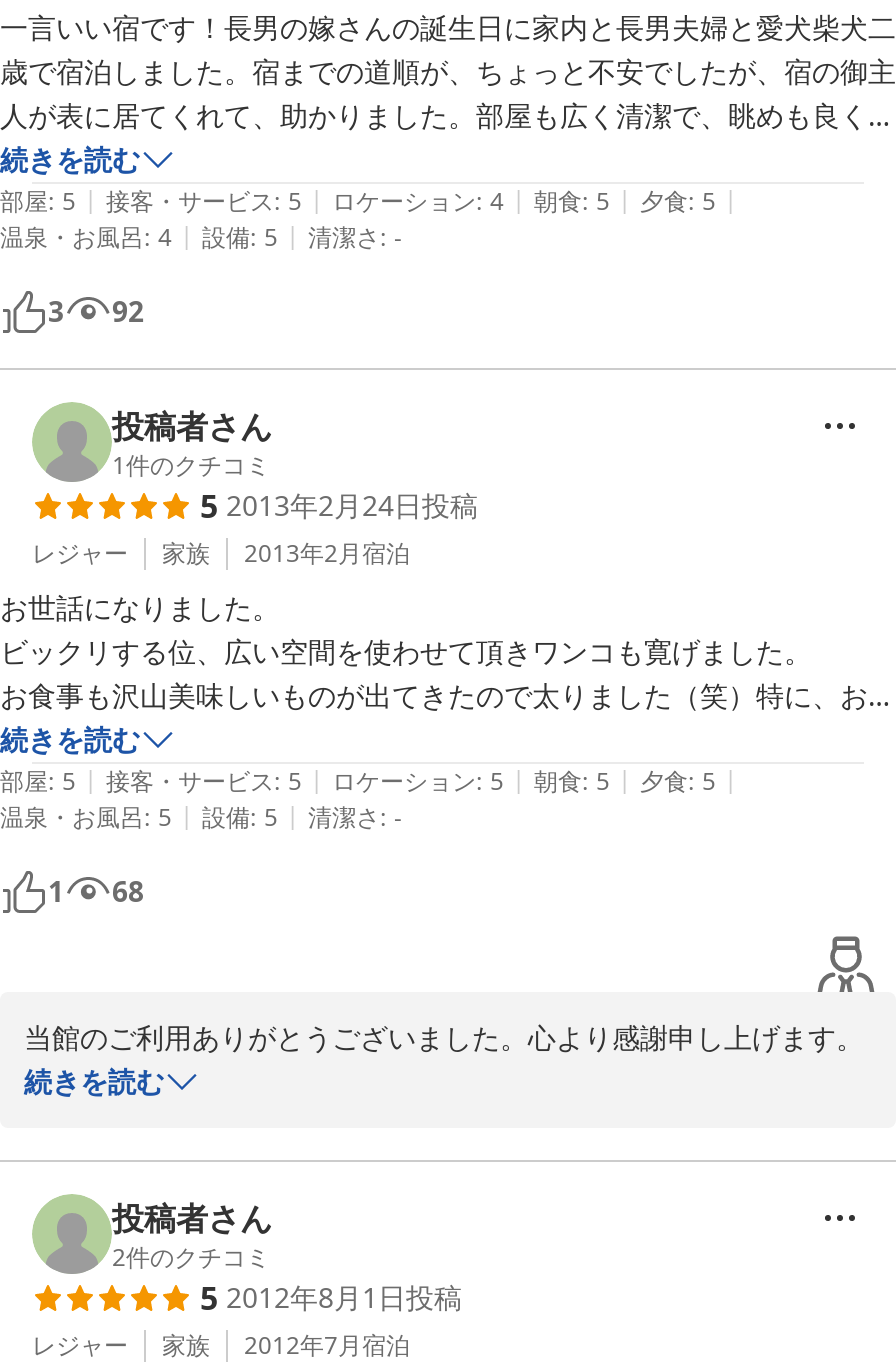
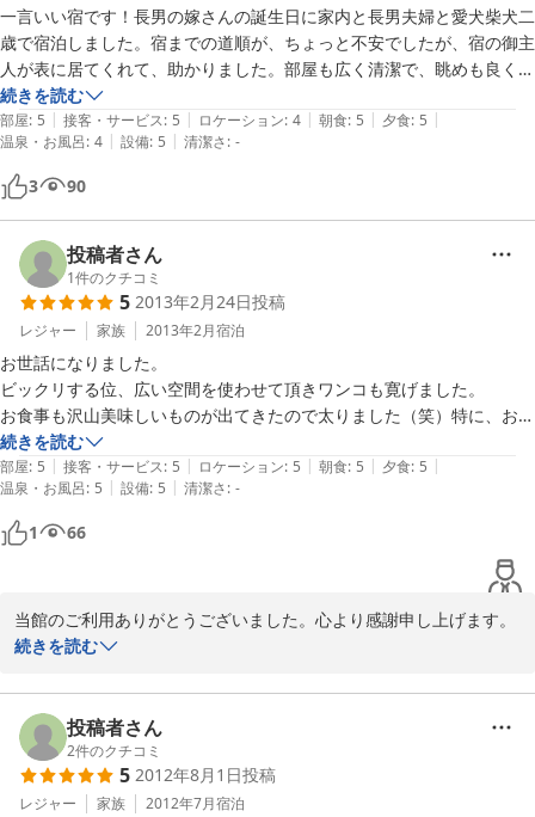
[48,292,144,330] 3 92 -> [29,174,86,197] 3 90
[48,872,144,910] 1 68 -> [29,521,86,543] 1 66

